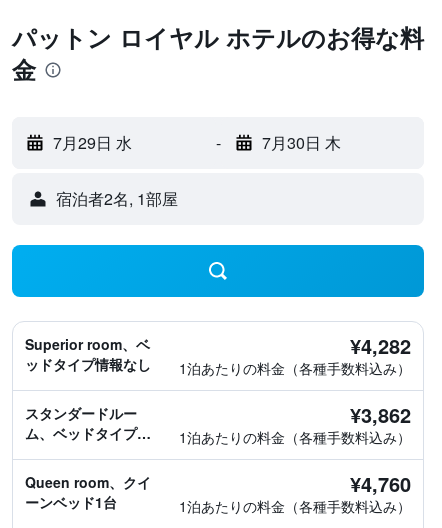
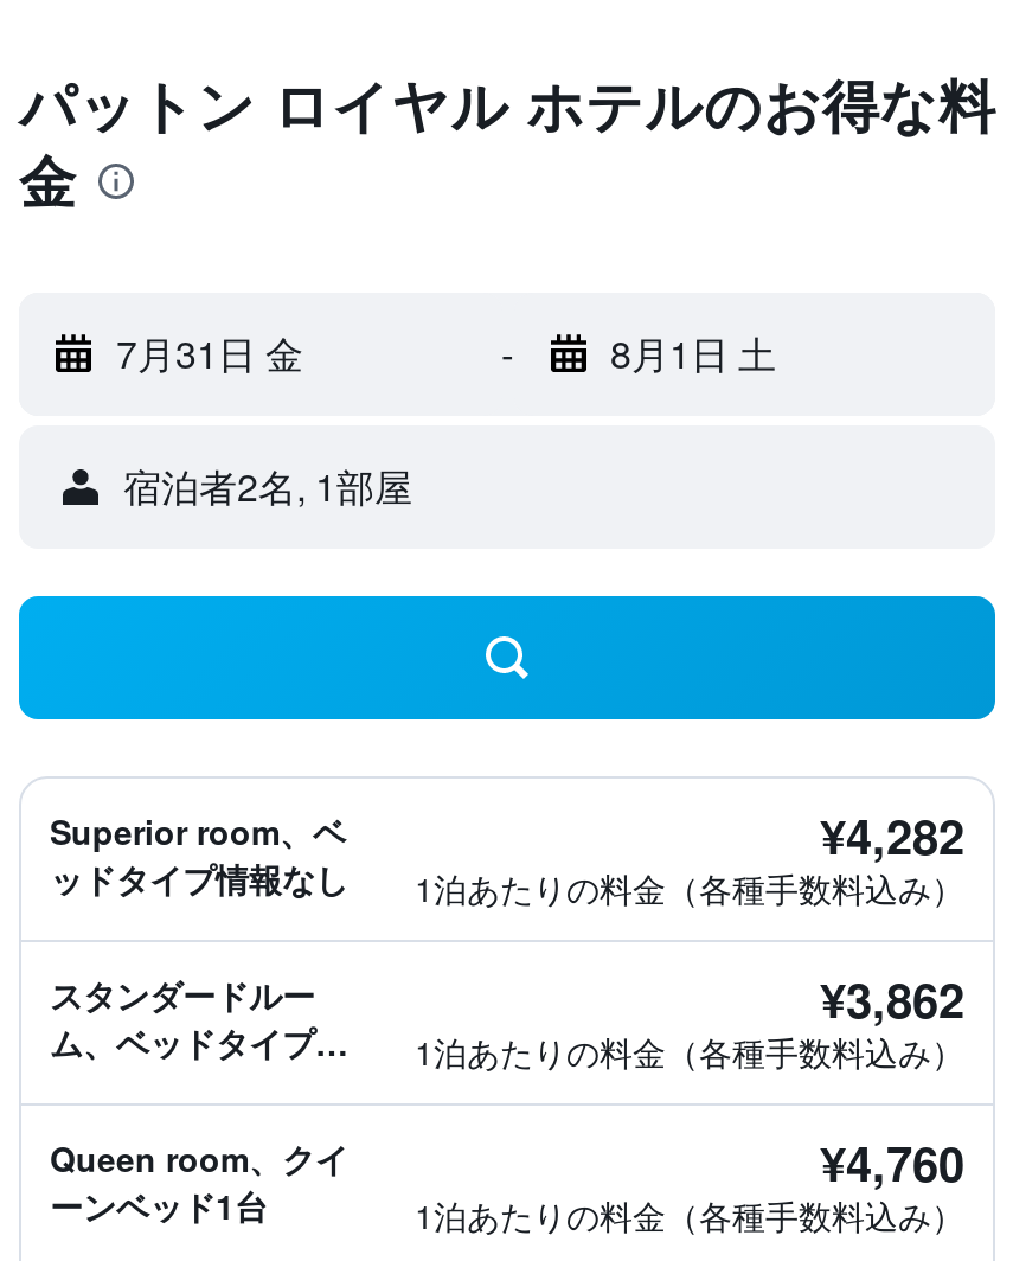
[53,131,132,154] 7月29日 水 -> [116,326,303,380] 7月31日 金
[261,131,340,154] 7月30日 木 -> [610,326,776,380] 8月1日 土

